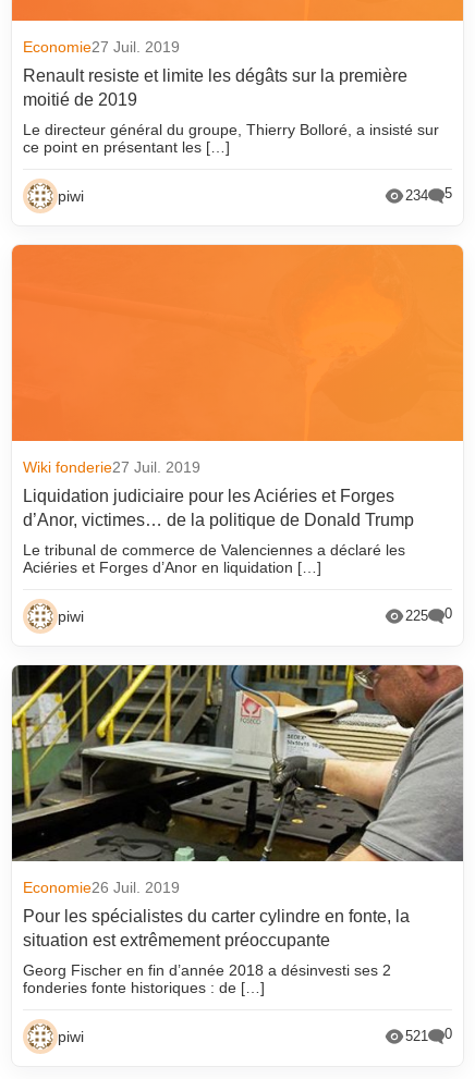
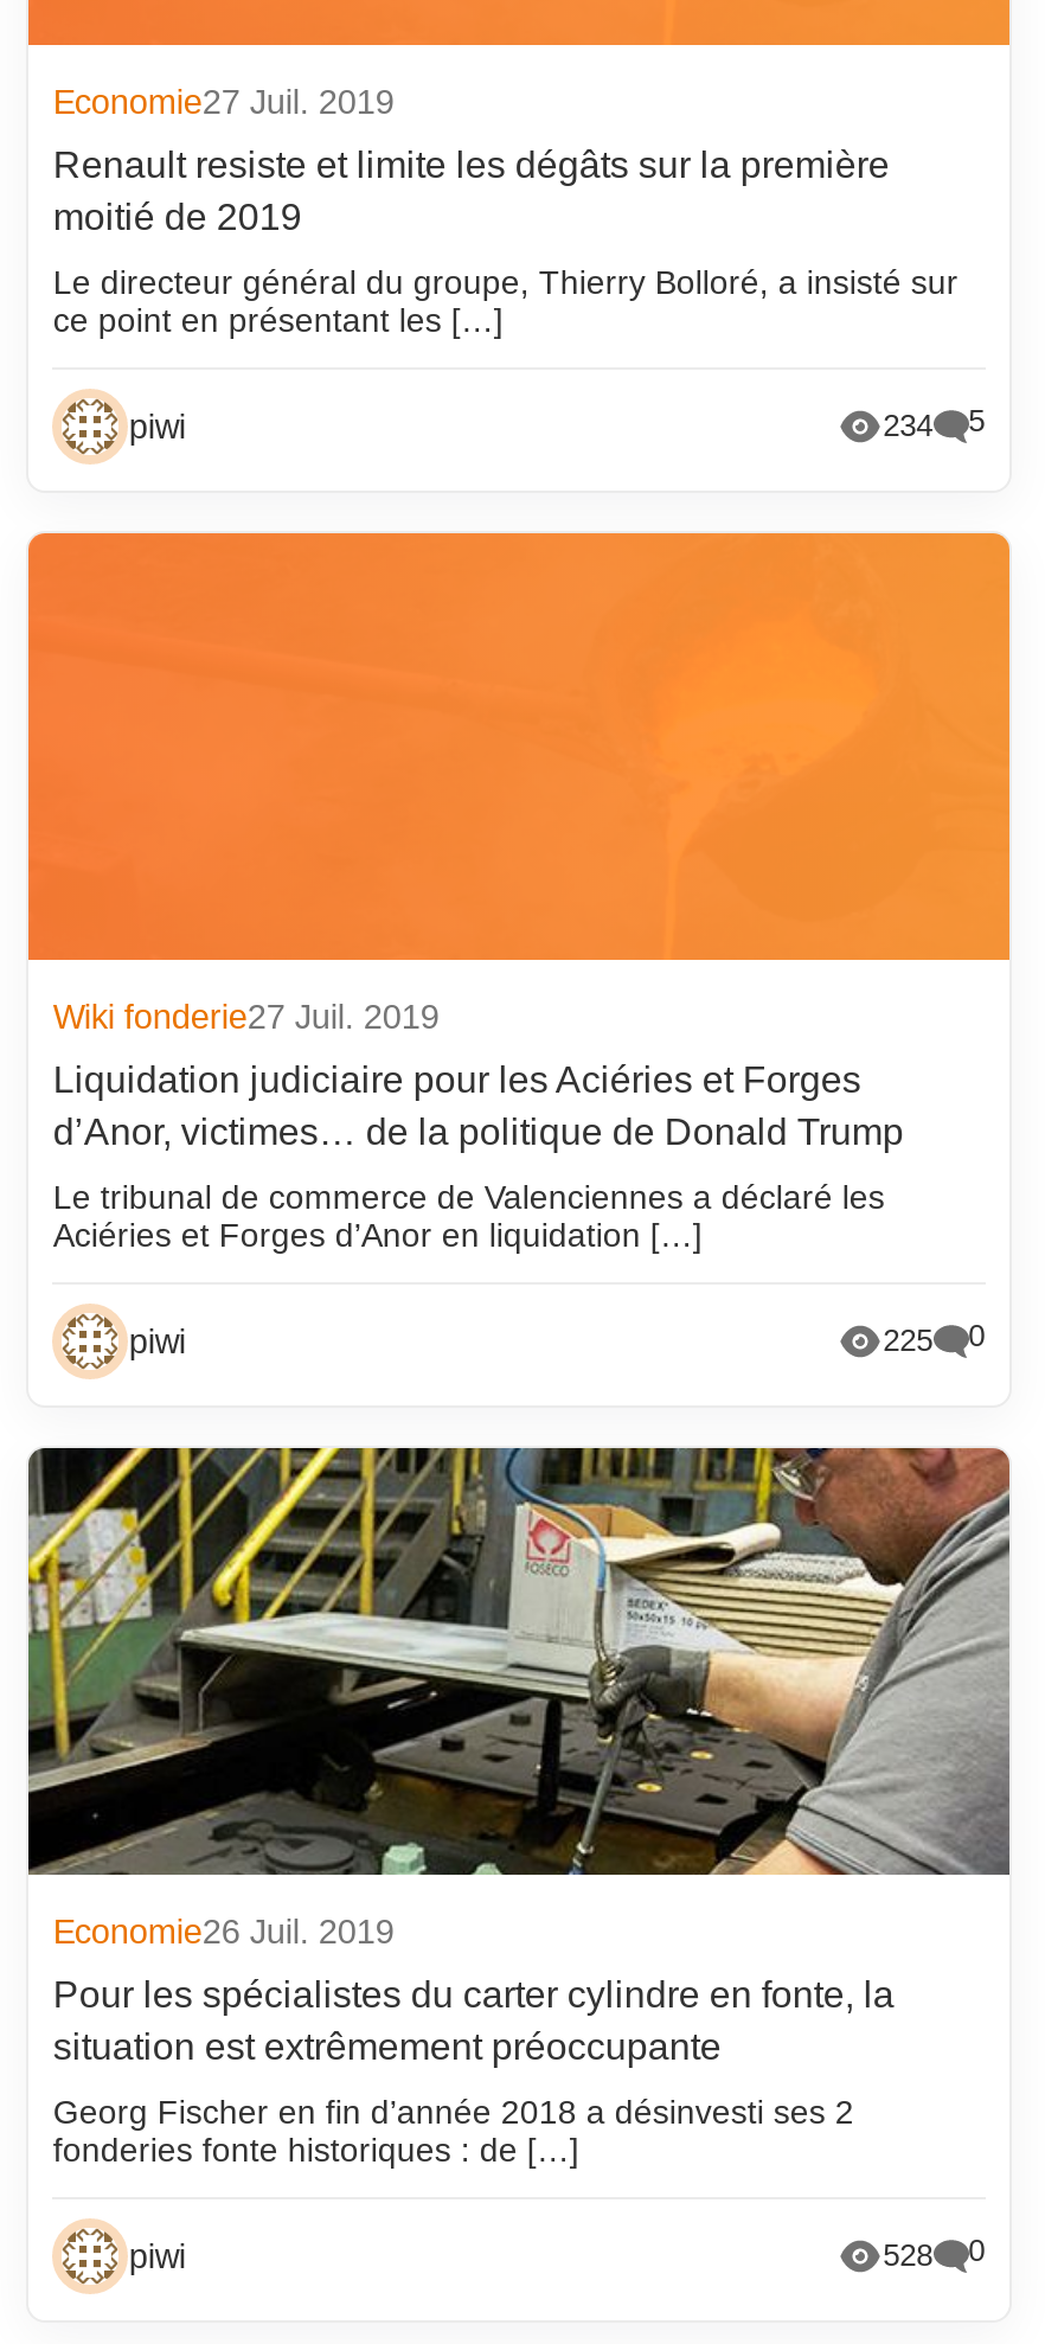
[405,1025,452,1044] 521 0 -> [883,2232,985,2273] 528 0

